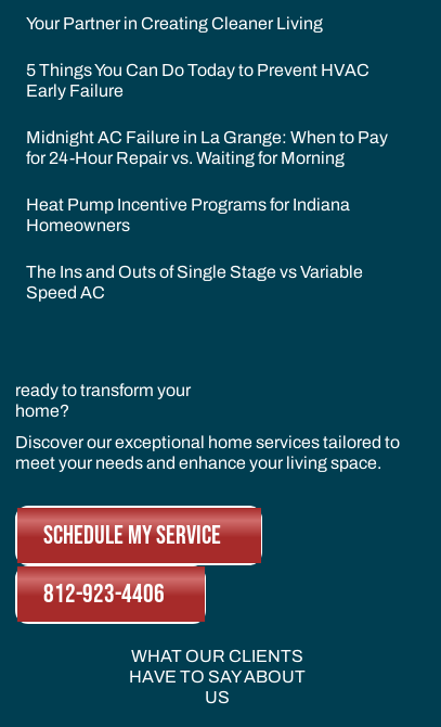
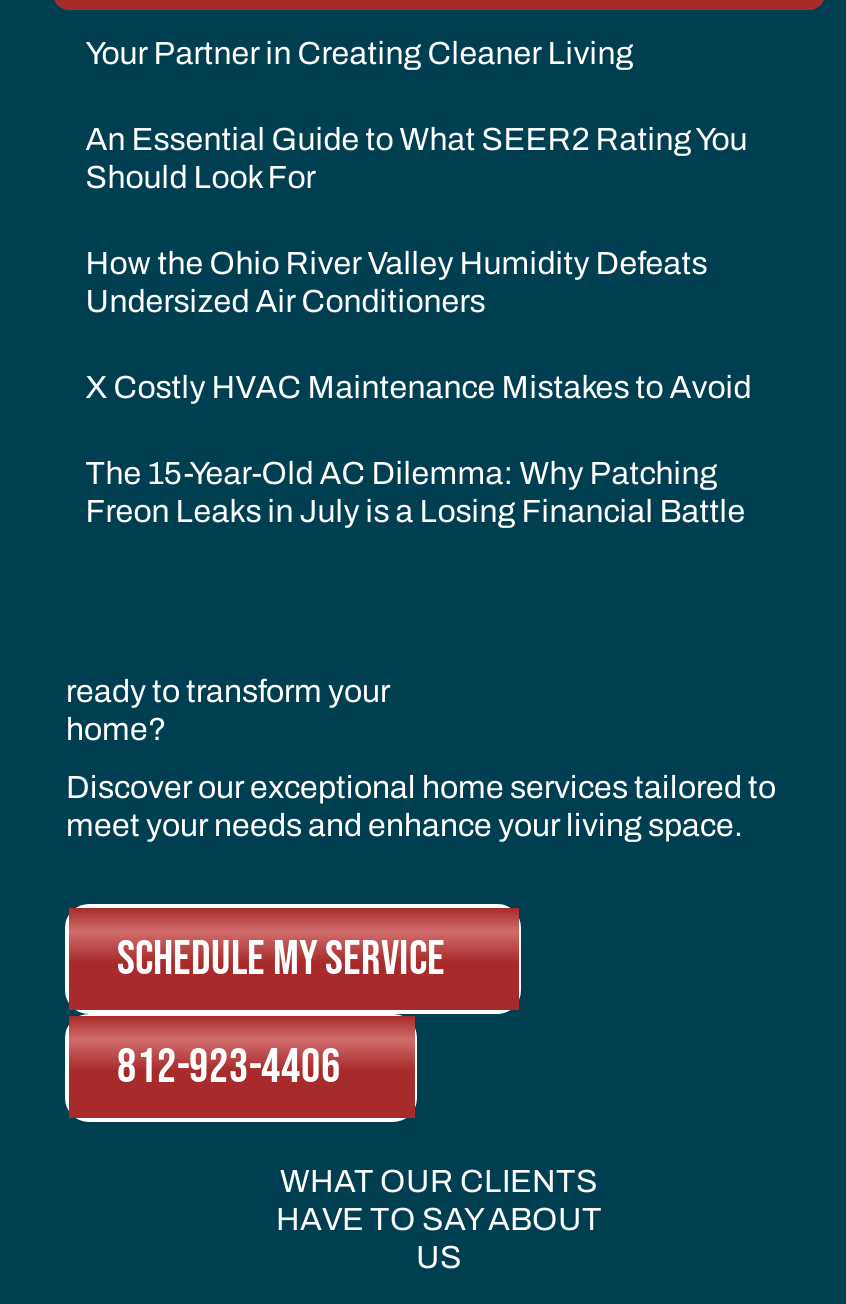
[26,61,370,100] 5 Things You Can Do Today to Prevent HVAC | Early Failure -> [85,122,747,194] An Essential Guide to What SEER2 Rating You | Should Look For
[26,128,388,167] Midnight AC Failure in La Grange: When to Pay | for 24-Hour Repair vs. Waiting for Morning -> [85,246,707,318] How the Ohio River Valley Humidity Defeats | Undersized Air Conditioners
[26,195,350,234] Heat Pump Incentive Programs for Indiana | Homeowners -> [85,370,751,404] X Costly HVAC Maintenance Mistakes to Avoid
[26,262,363,301] The Ins and Outs of Single Stage vs Variable | Speed AC -> [85,456,745,528] The 15-Year-Old AC Dilemma: Why Patching | Freon Leaks in July is a Losing Financial Battle

